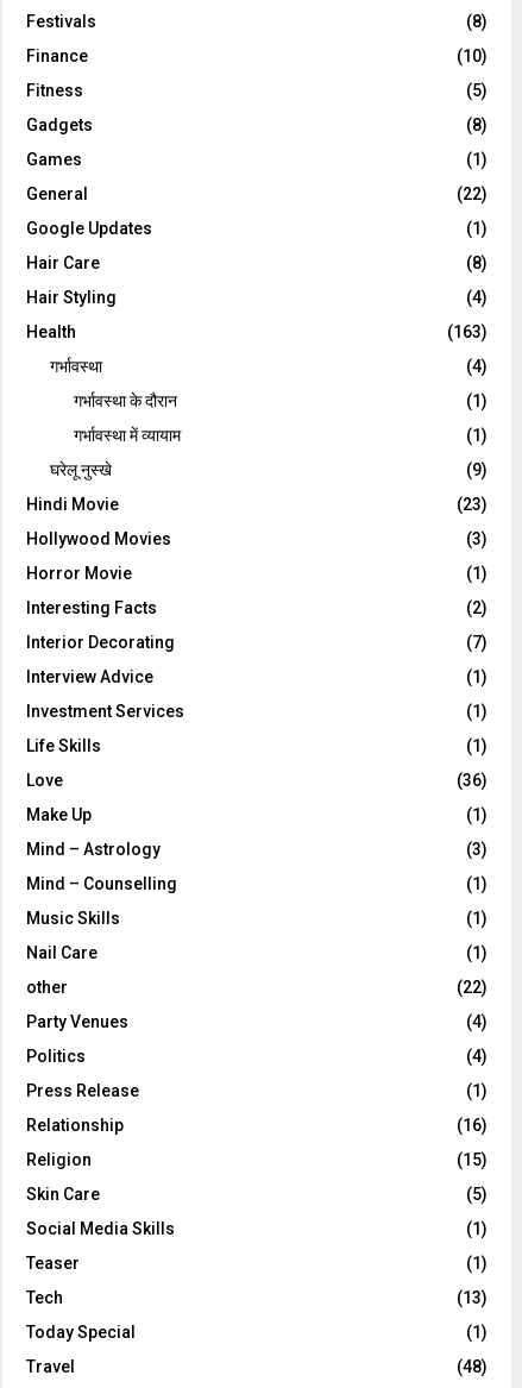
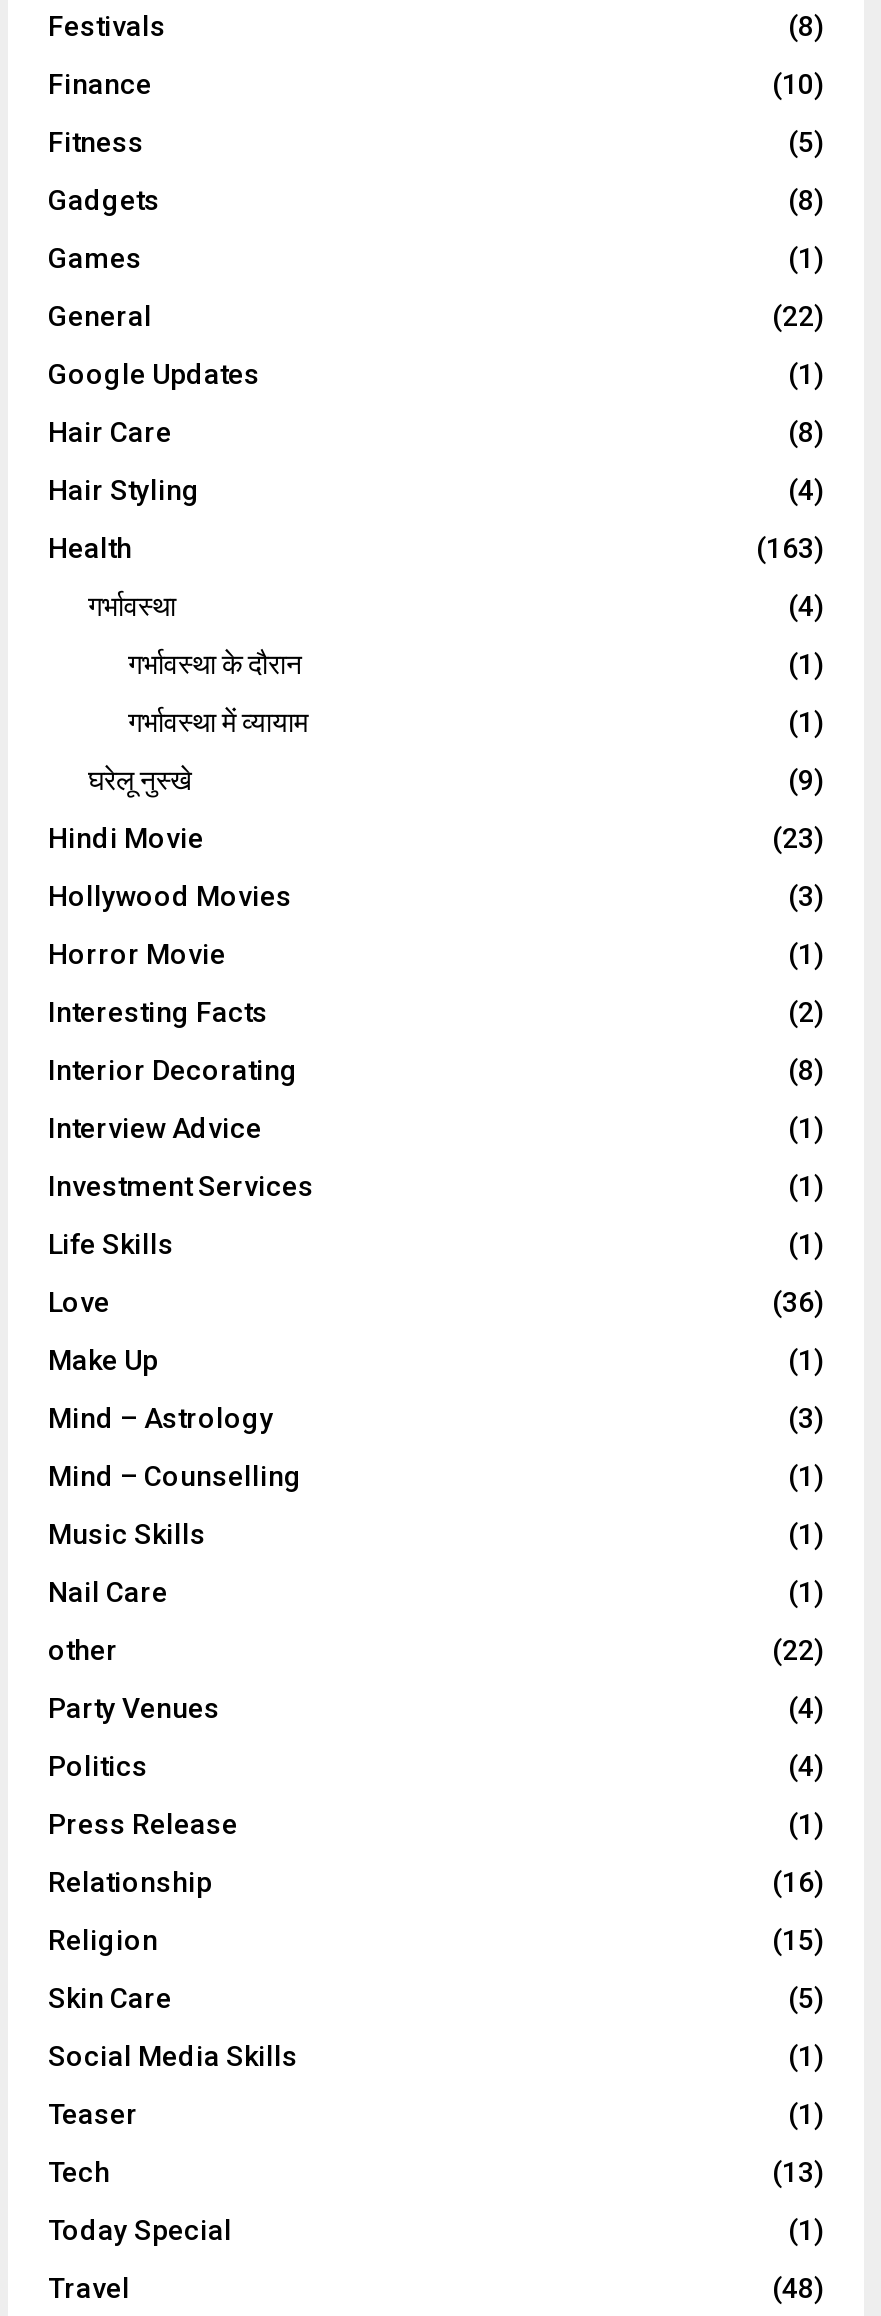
[466,632,488,651] (7) -> [788,1053,824,1085] (8)

